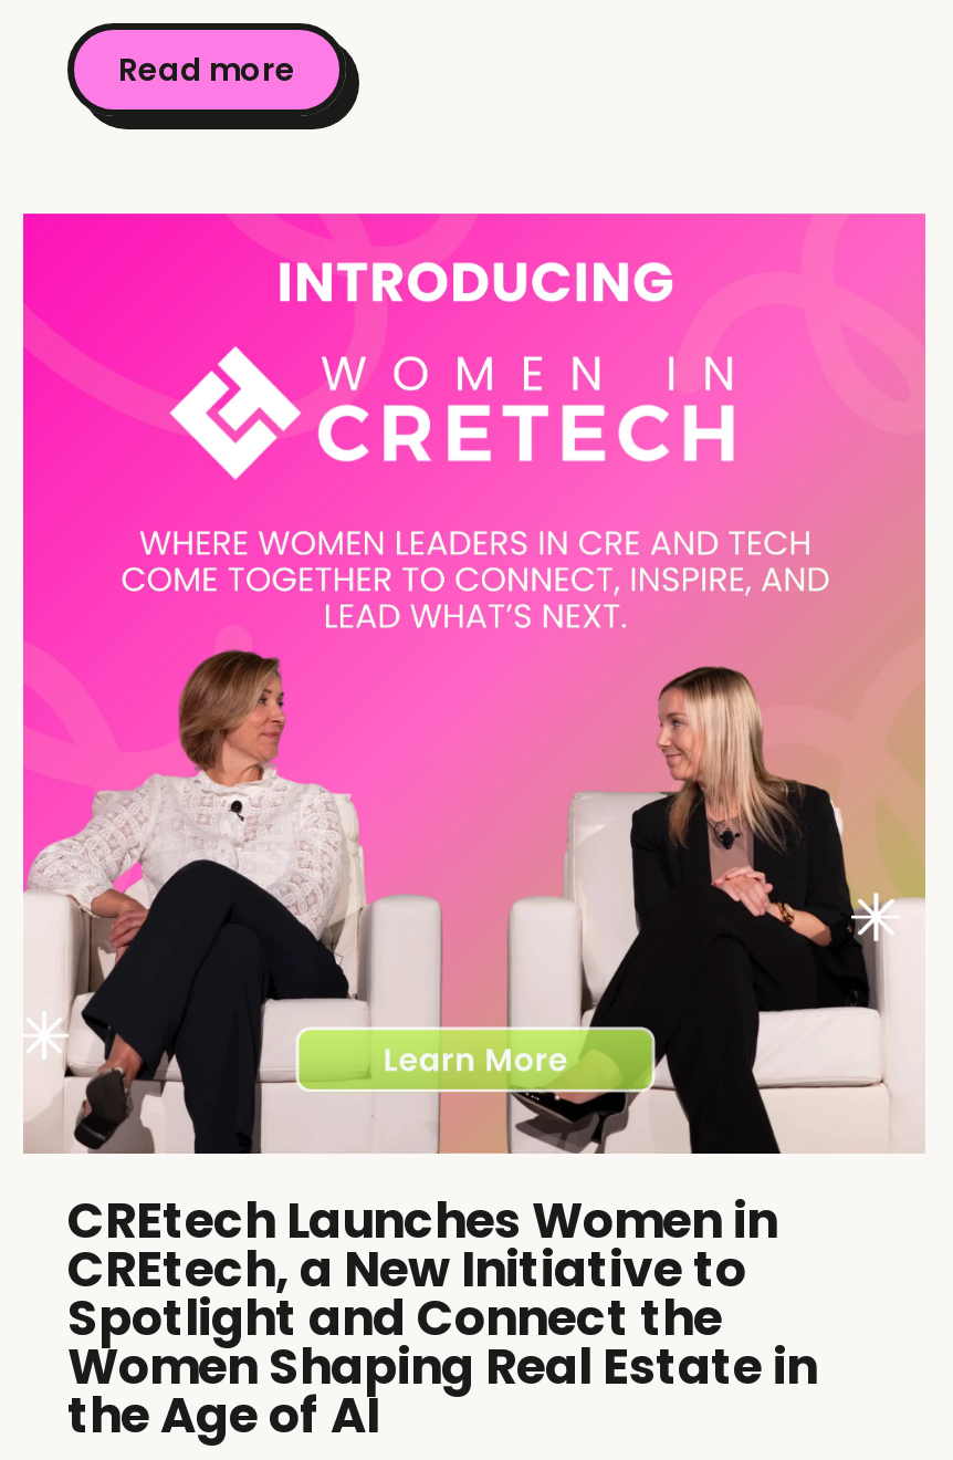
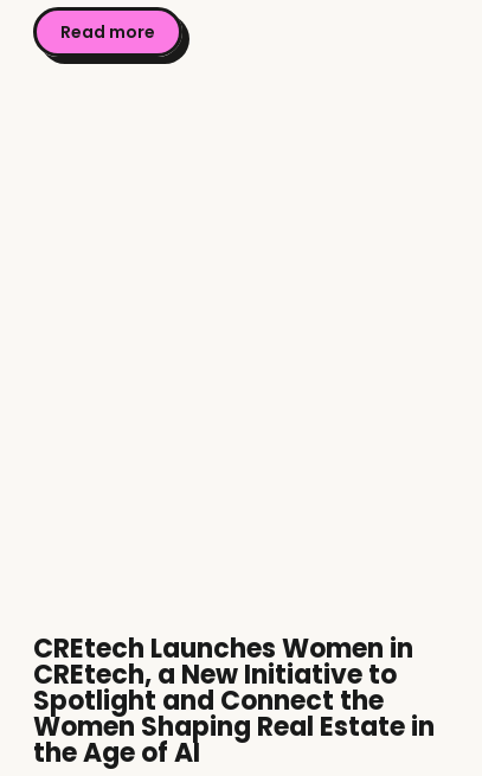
[21,210,928,1157] [image] -> none

